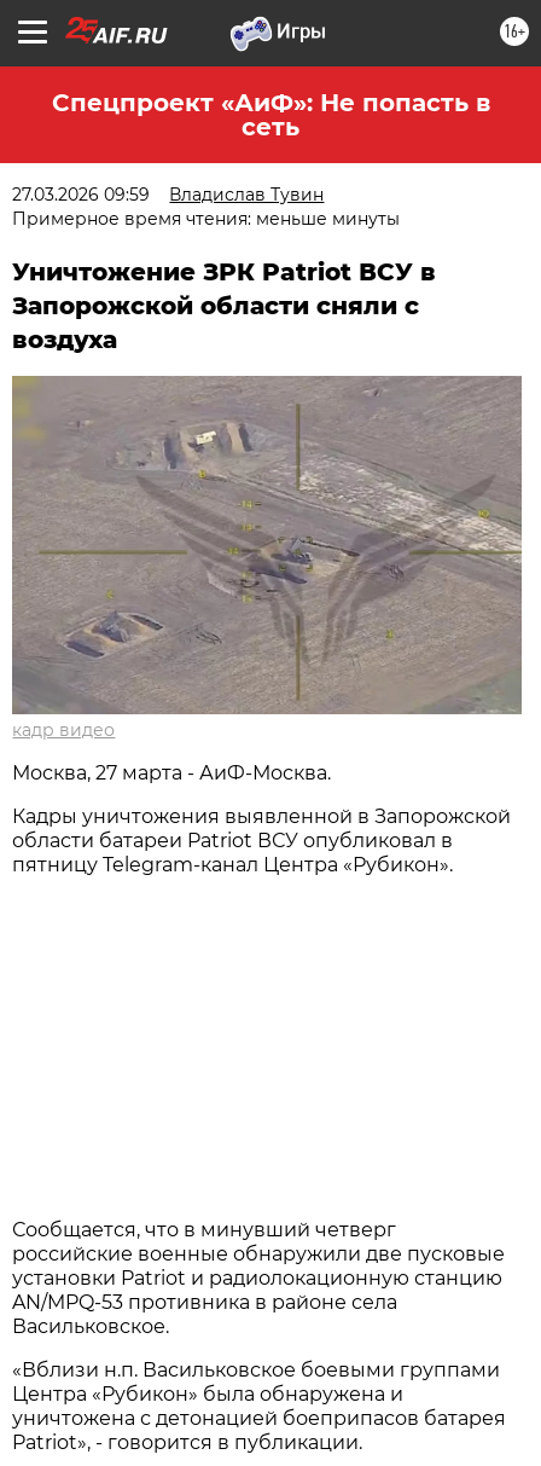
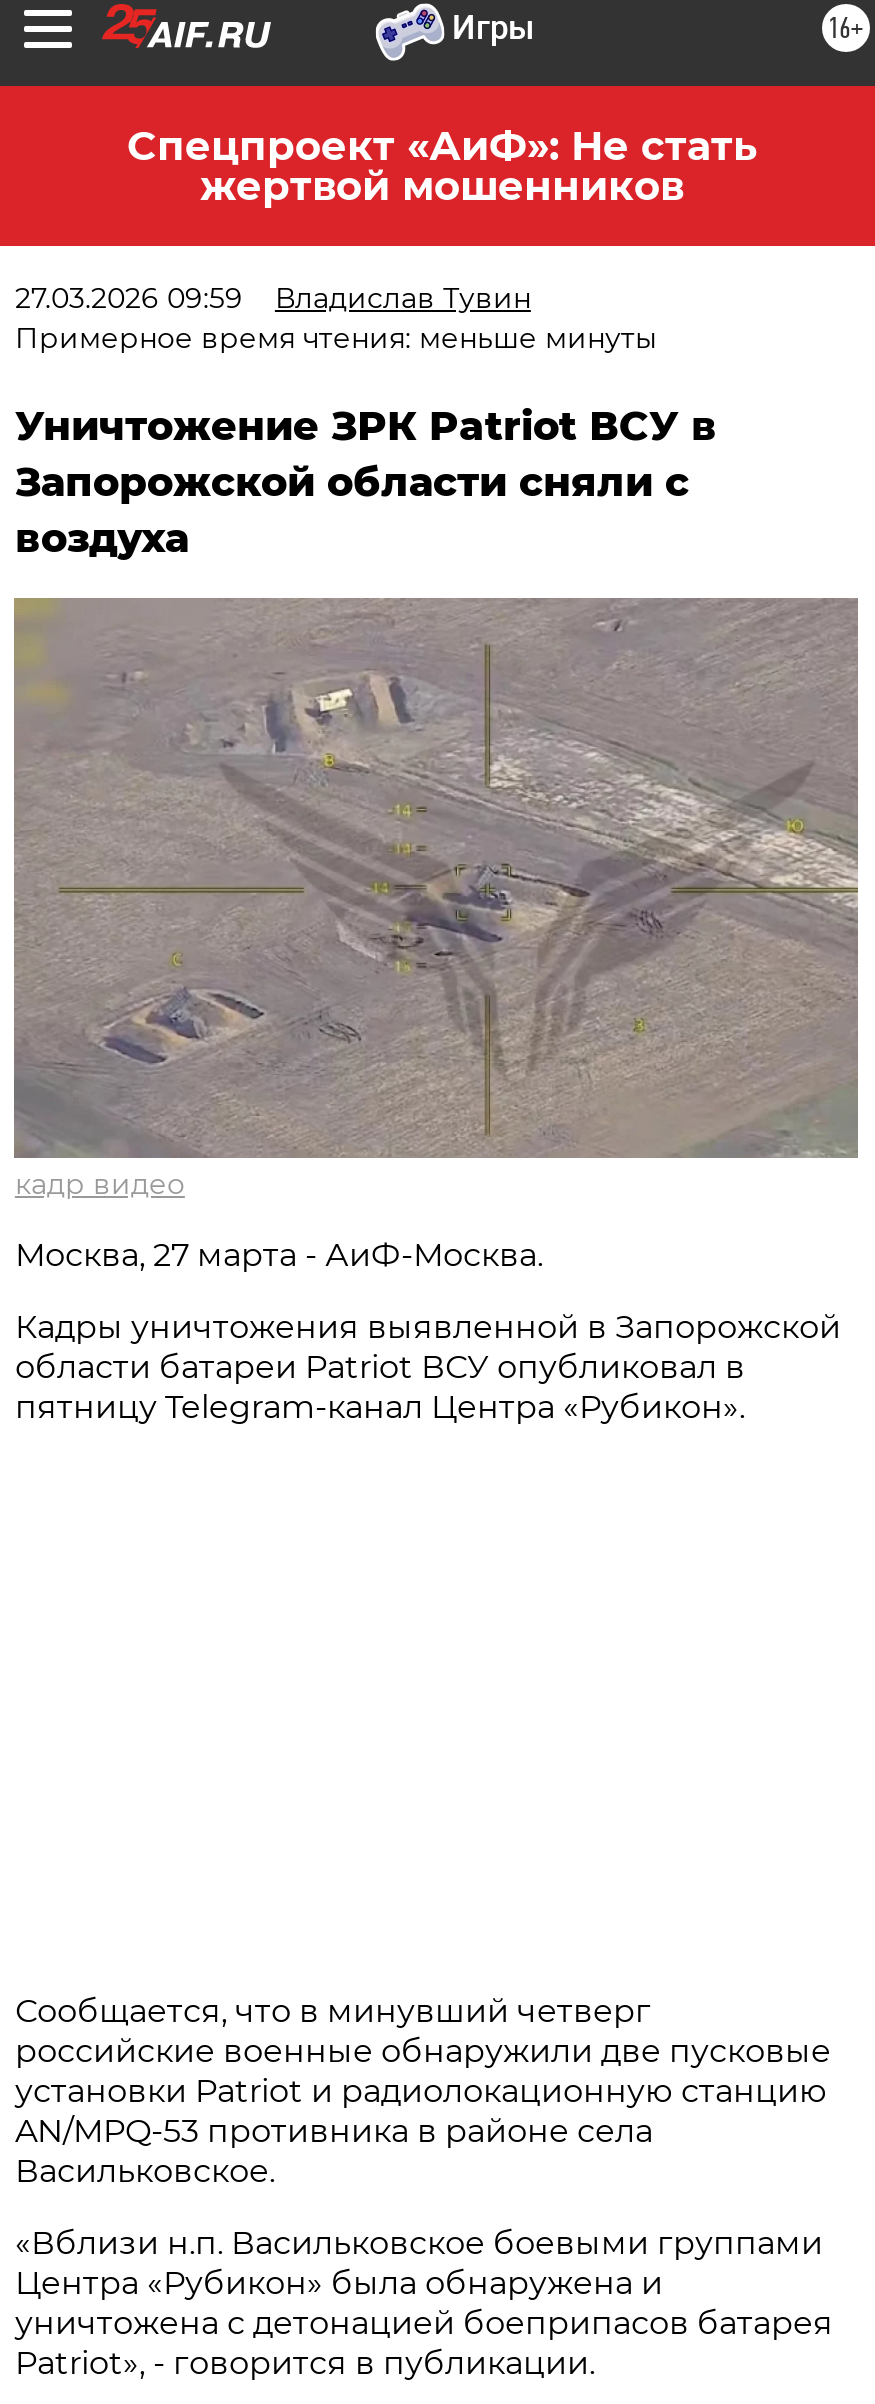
[51,88,490,141] Спецпроект «АиФ»: Не попасть в | сеть -> [127,122,757,210] Спецпроект «АиФ»: Не стать | жертвой мошенников

